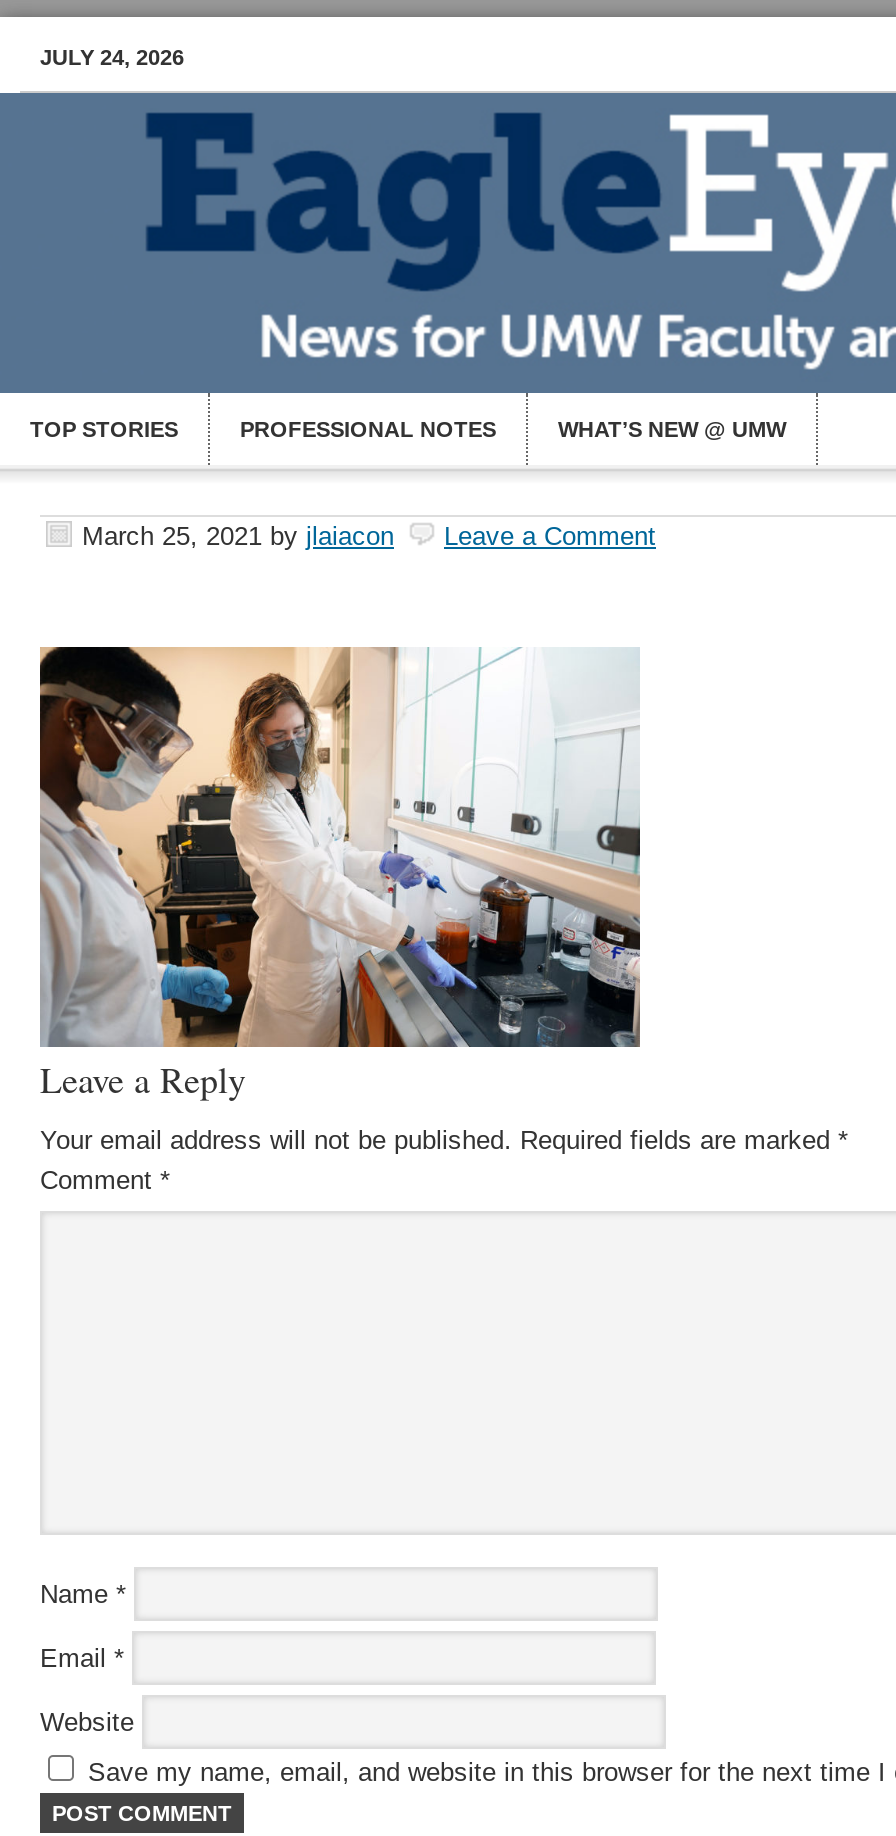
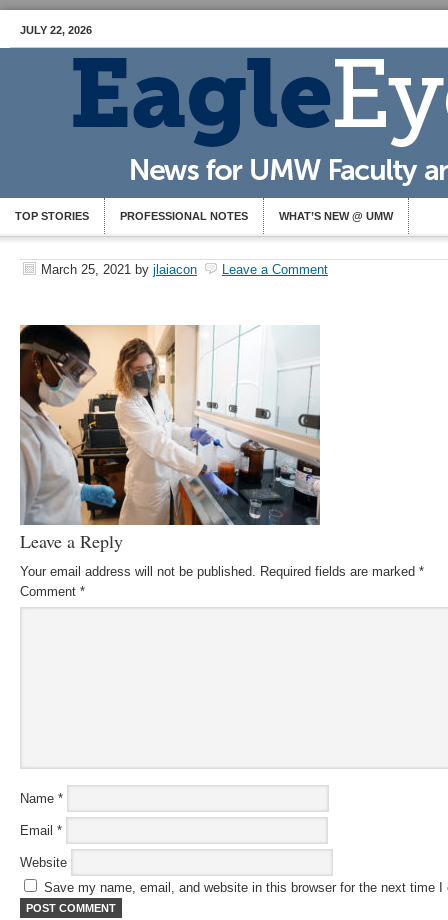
[40,45,184,69] JULY 24, 2026 -> [20,24,92,36] JULY 22, 2026

